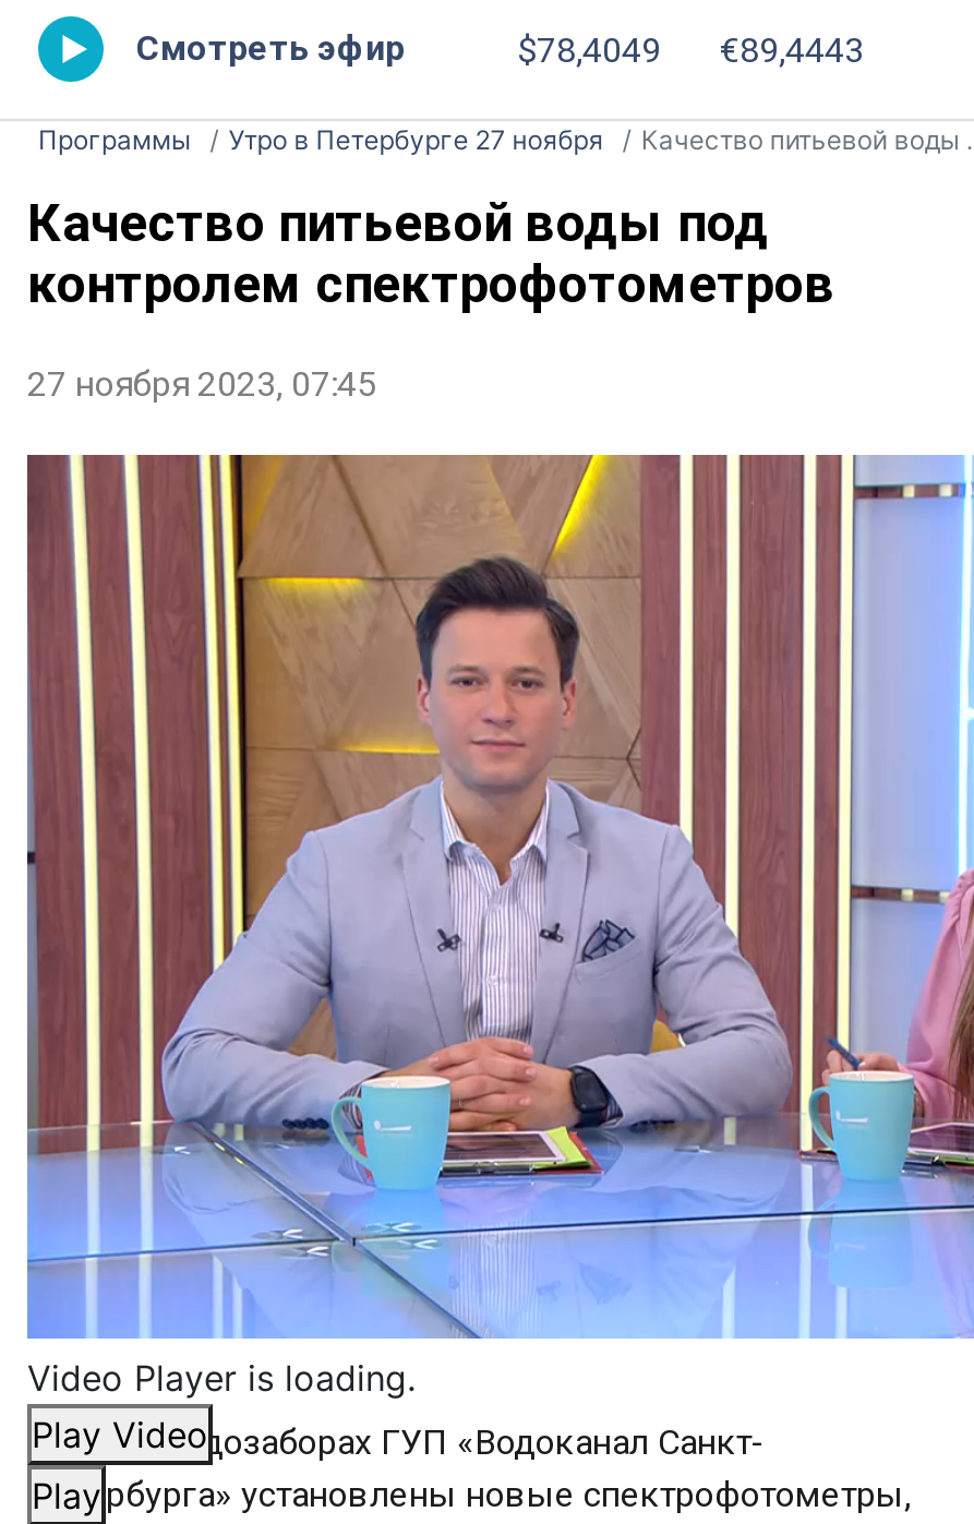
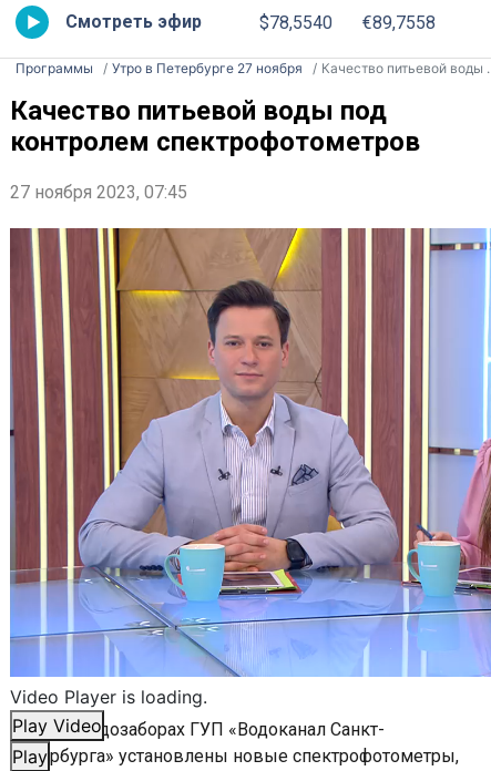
[517,28,661,70] $78,4049 -> [259,12,332,33] $78,5540
[720,28,864,70] €89,4443 -> [362,12,435,33] €89,7558

